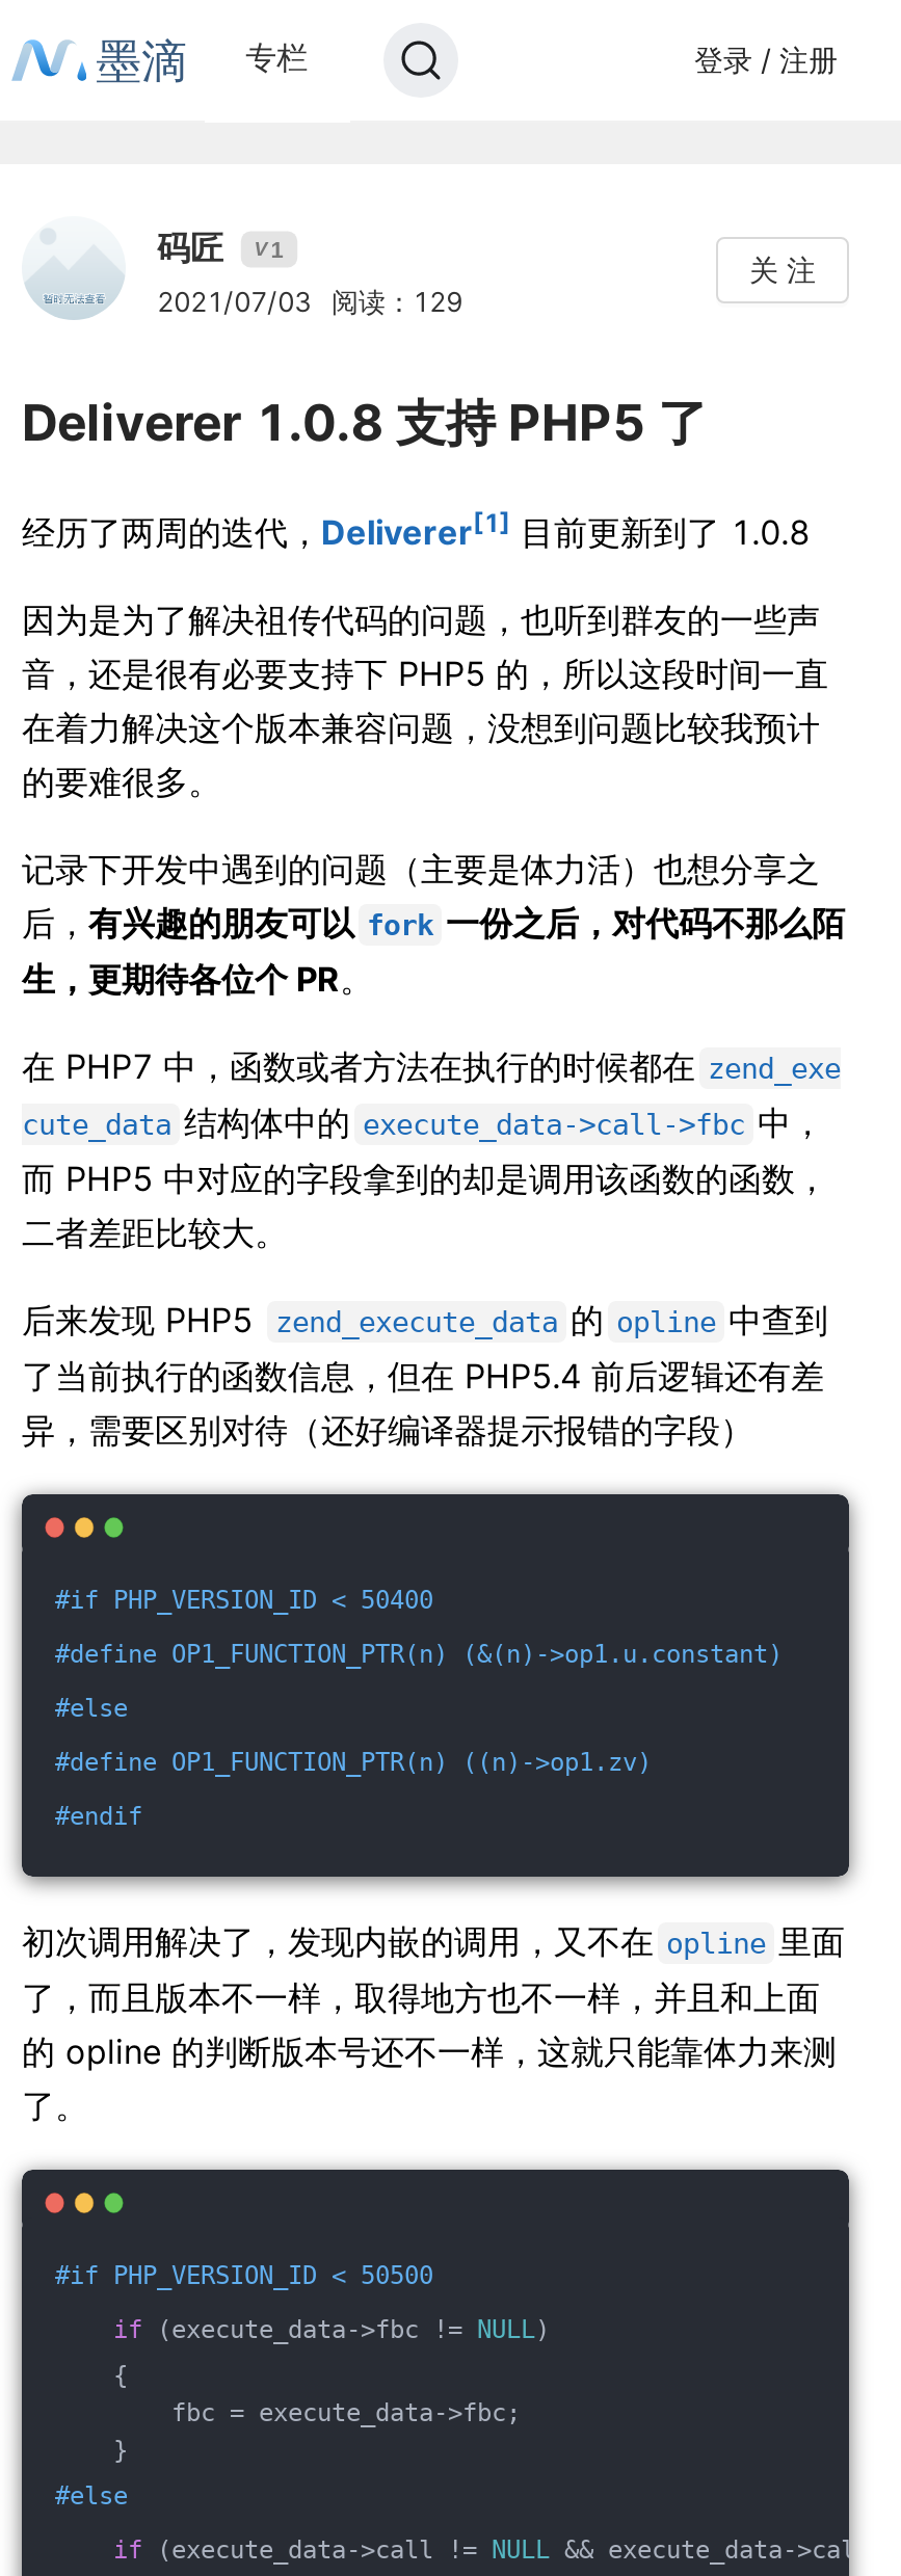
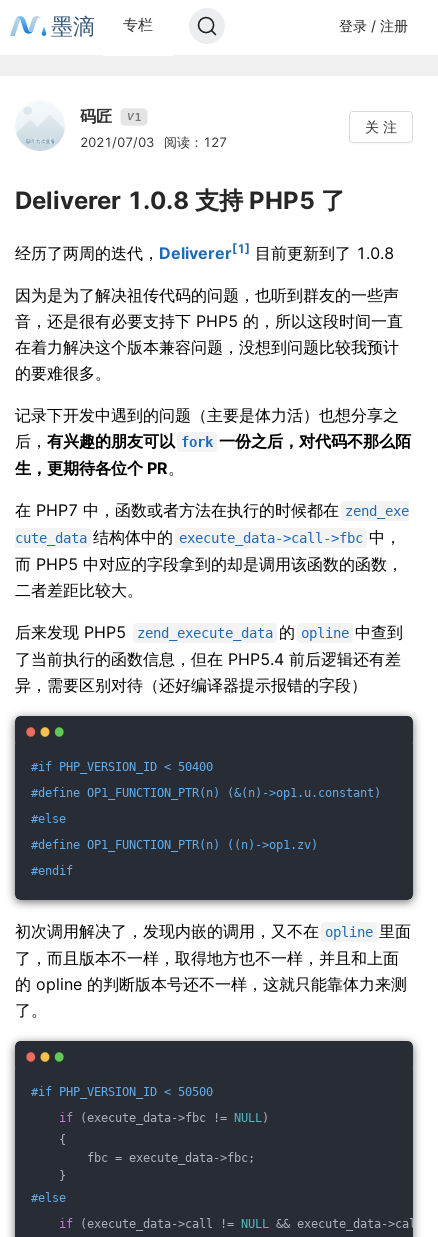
[157,285,462,318] 2021/07/03 阅读：129 -> [80,134,227,150] 2021/07/03 阅读：127

